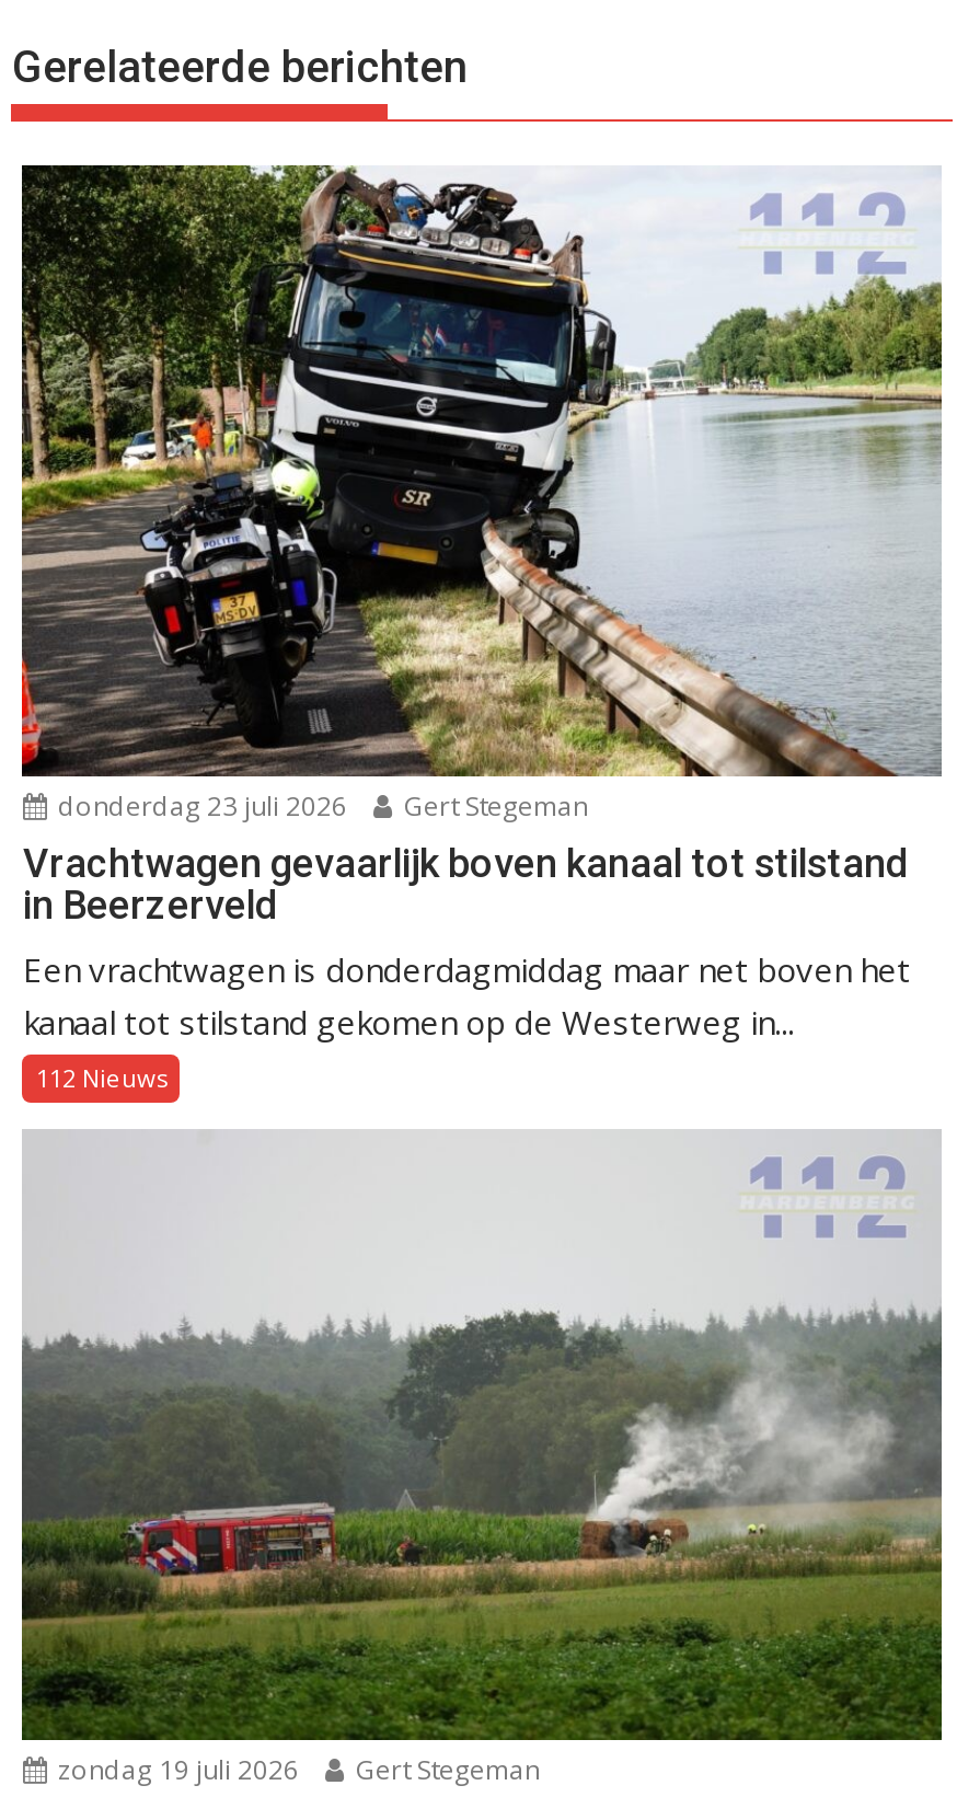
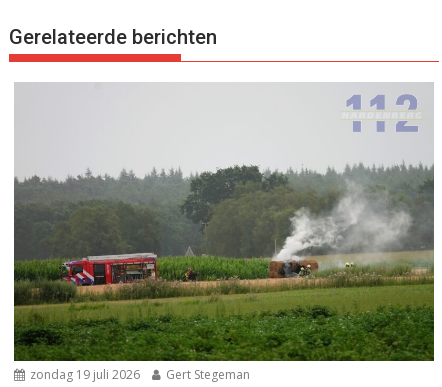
[20,163,944,1094] [image] | donderdag 23 juli 2026 | Gert Stegeman | Vrachtwagen gevaarlijk boven kanaal tot stilstand | in Beerzerveld | Een vrachtwagen is donderdagmiddag maar net boven het | kanaal tot stilstand gekomen op de Westerweg in... | 112 Nieuws -> none

